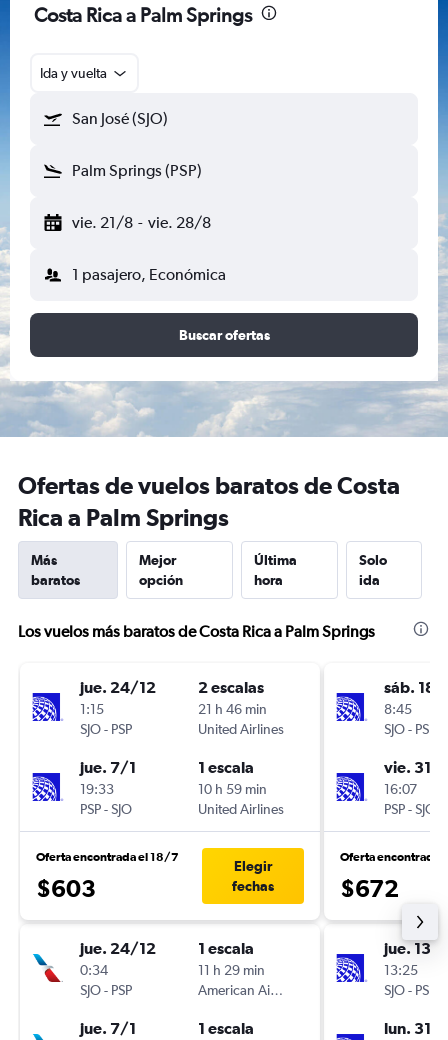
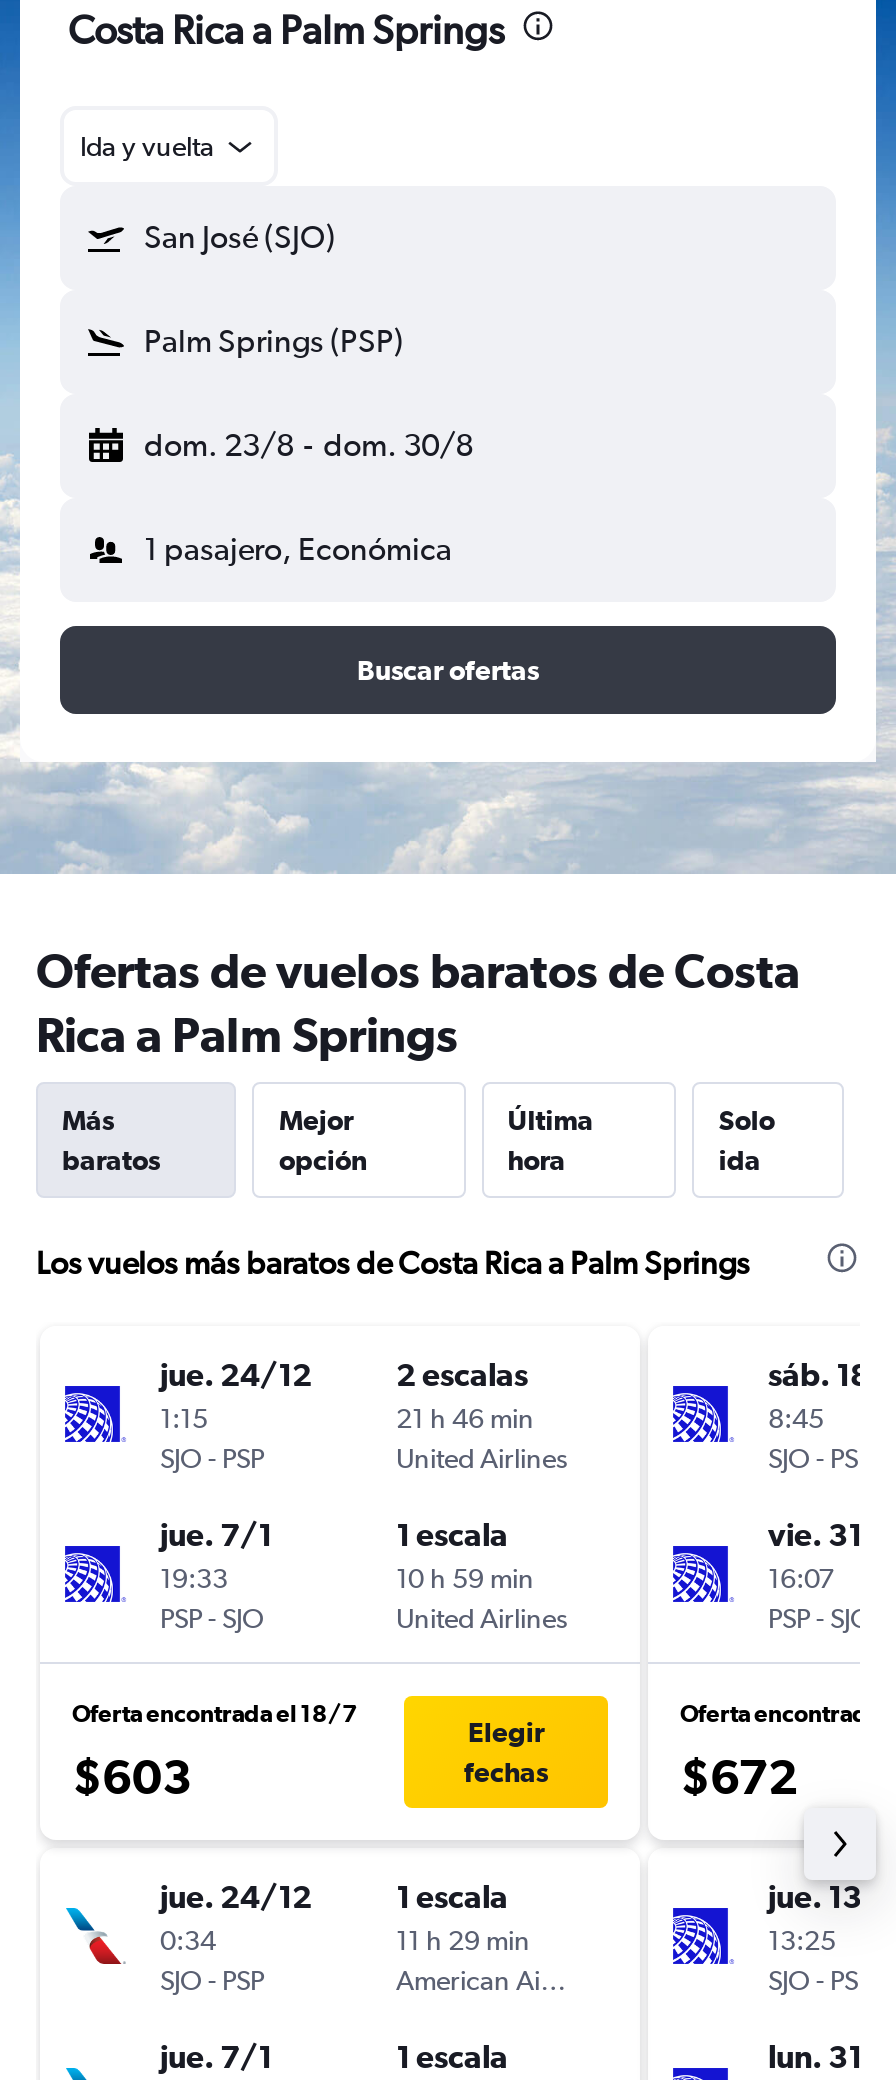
[72,213,211,232] vie. 21/8 - vie. 28/8 -> [144,426,473,464] dom. 23/8 - dom. 30/8

